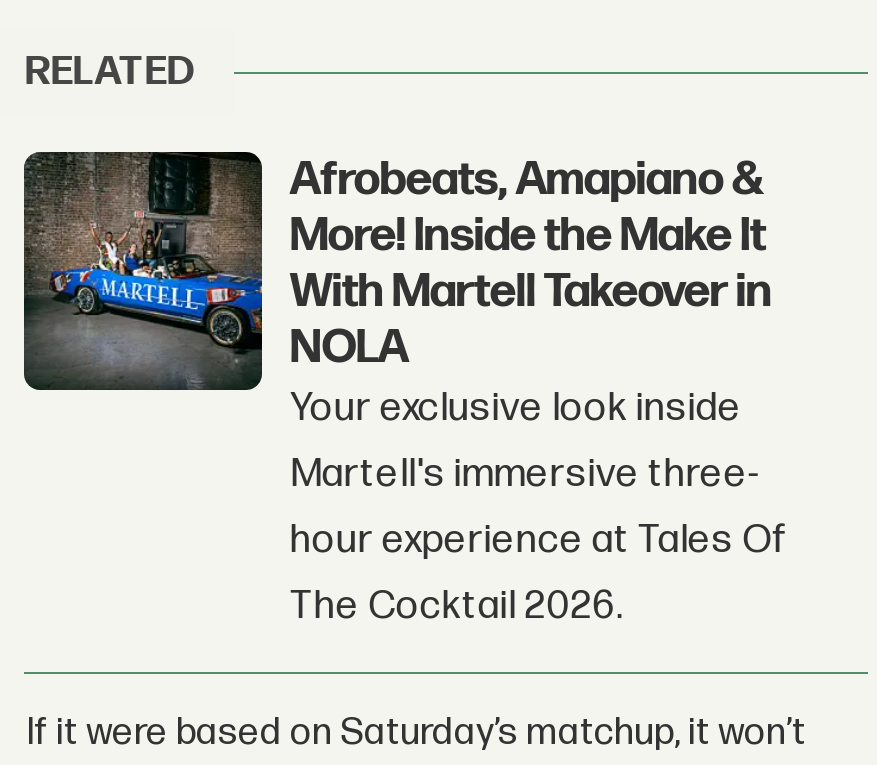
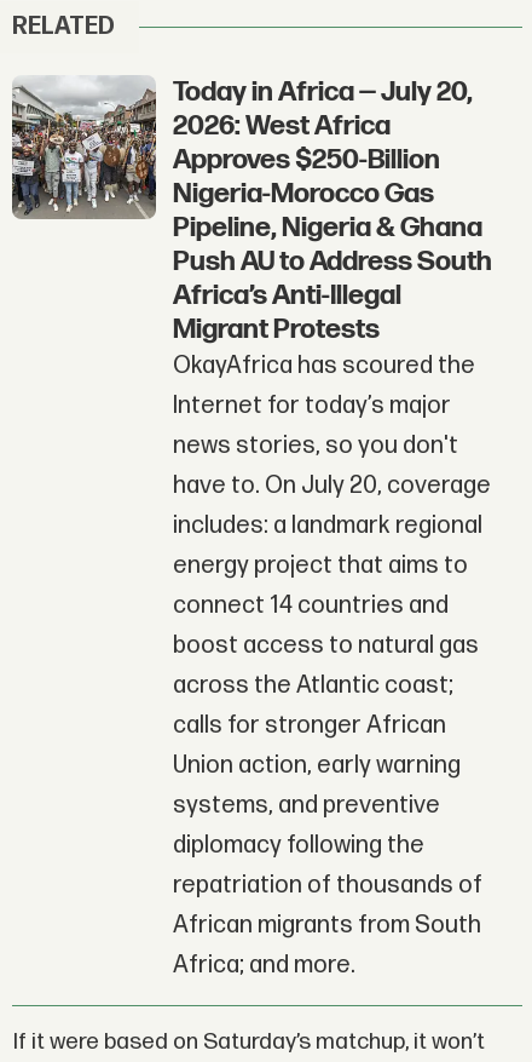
[22,150,788,630] [image] | Afrobeats, Amapiano & | More! Inside the Make It | With Martell Takeover in | NOLA | Your exclusive look inside | Martell's immersive three- | hour experience at Tales Of | The Cocktail 2026. -> [11,75,492,980] [image] | Today in Africa — July 20, | 2026: West Africa | Approves $250-Billion | Nigeria-Morocco Gas | Pipeline, Nigeria & Ghana | Push AU to Address South | Africa’s Anti-Illegal | Migrant Protests | OkayAfrica has scoured the | Internet for today’s major | news stories, so you don't | have to. On July 20, coverage | includes: a landmark regional | energy project that aims to | connect 14 countries and | boost access to natural gas | across the Atlantic coast; | calls for stronger African | Union action, early warning | systems, and preventive | diplomacy following the | repatriation of thousands of | African migrants from South | Africa; and more.

